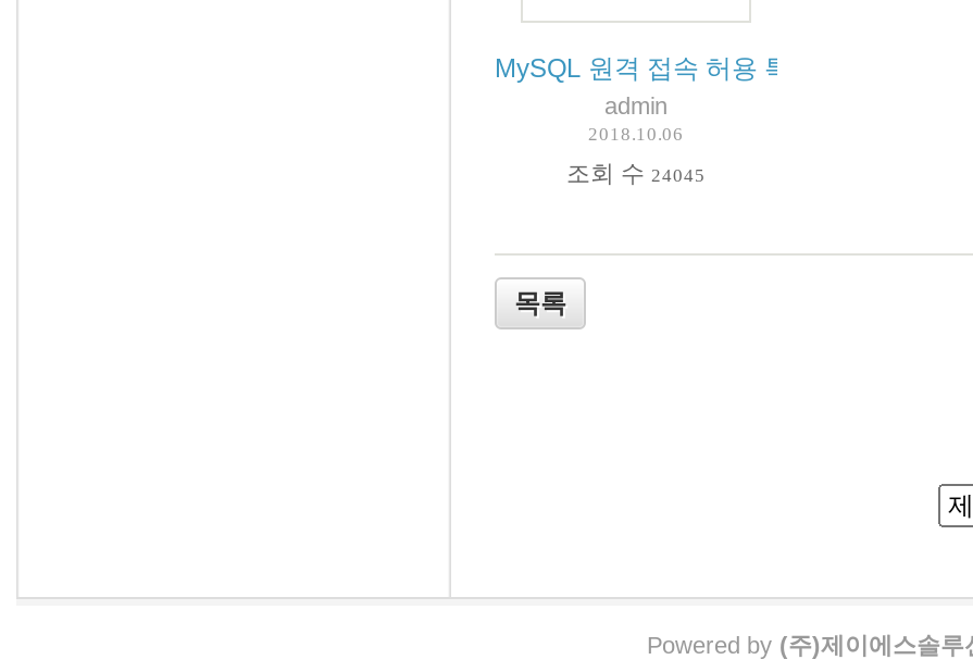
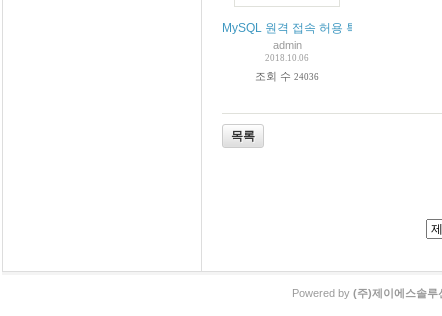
[566,159,706,185] 조회 수 24045 -> [255,69,319,81] 조회 수 24036

